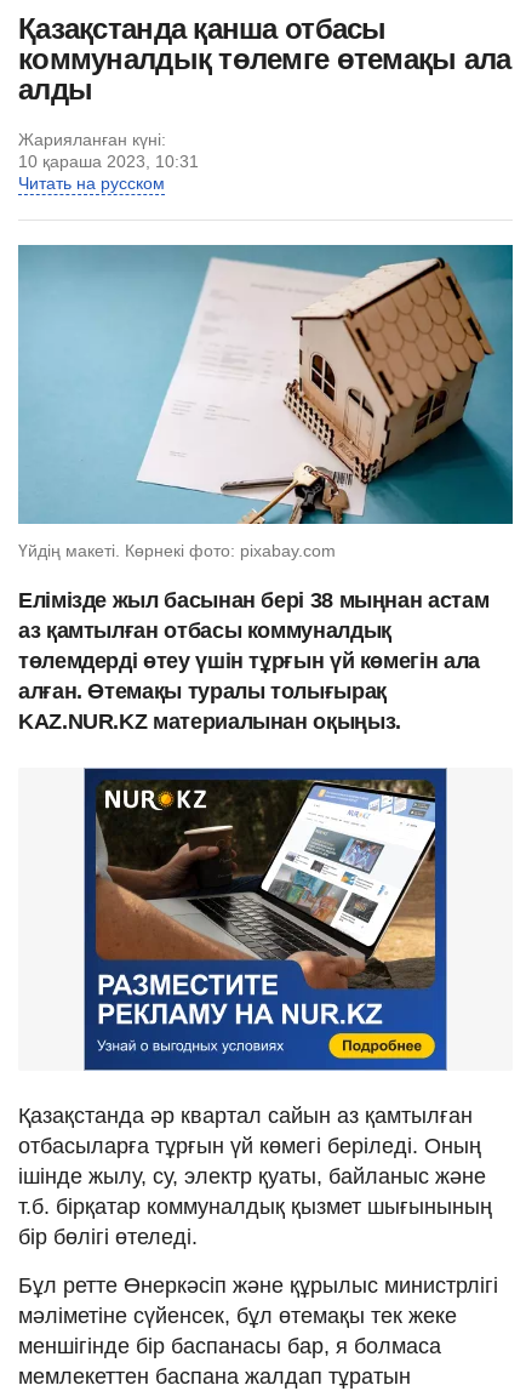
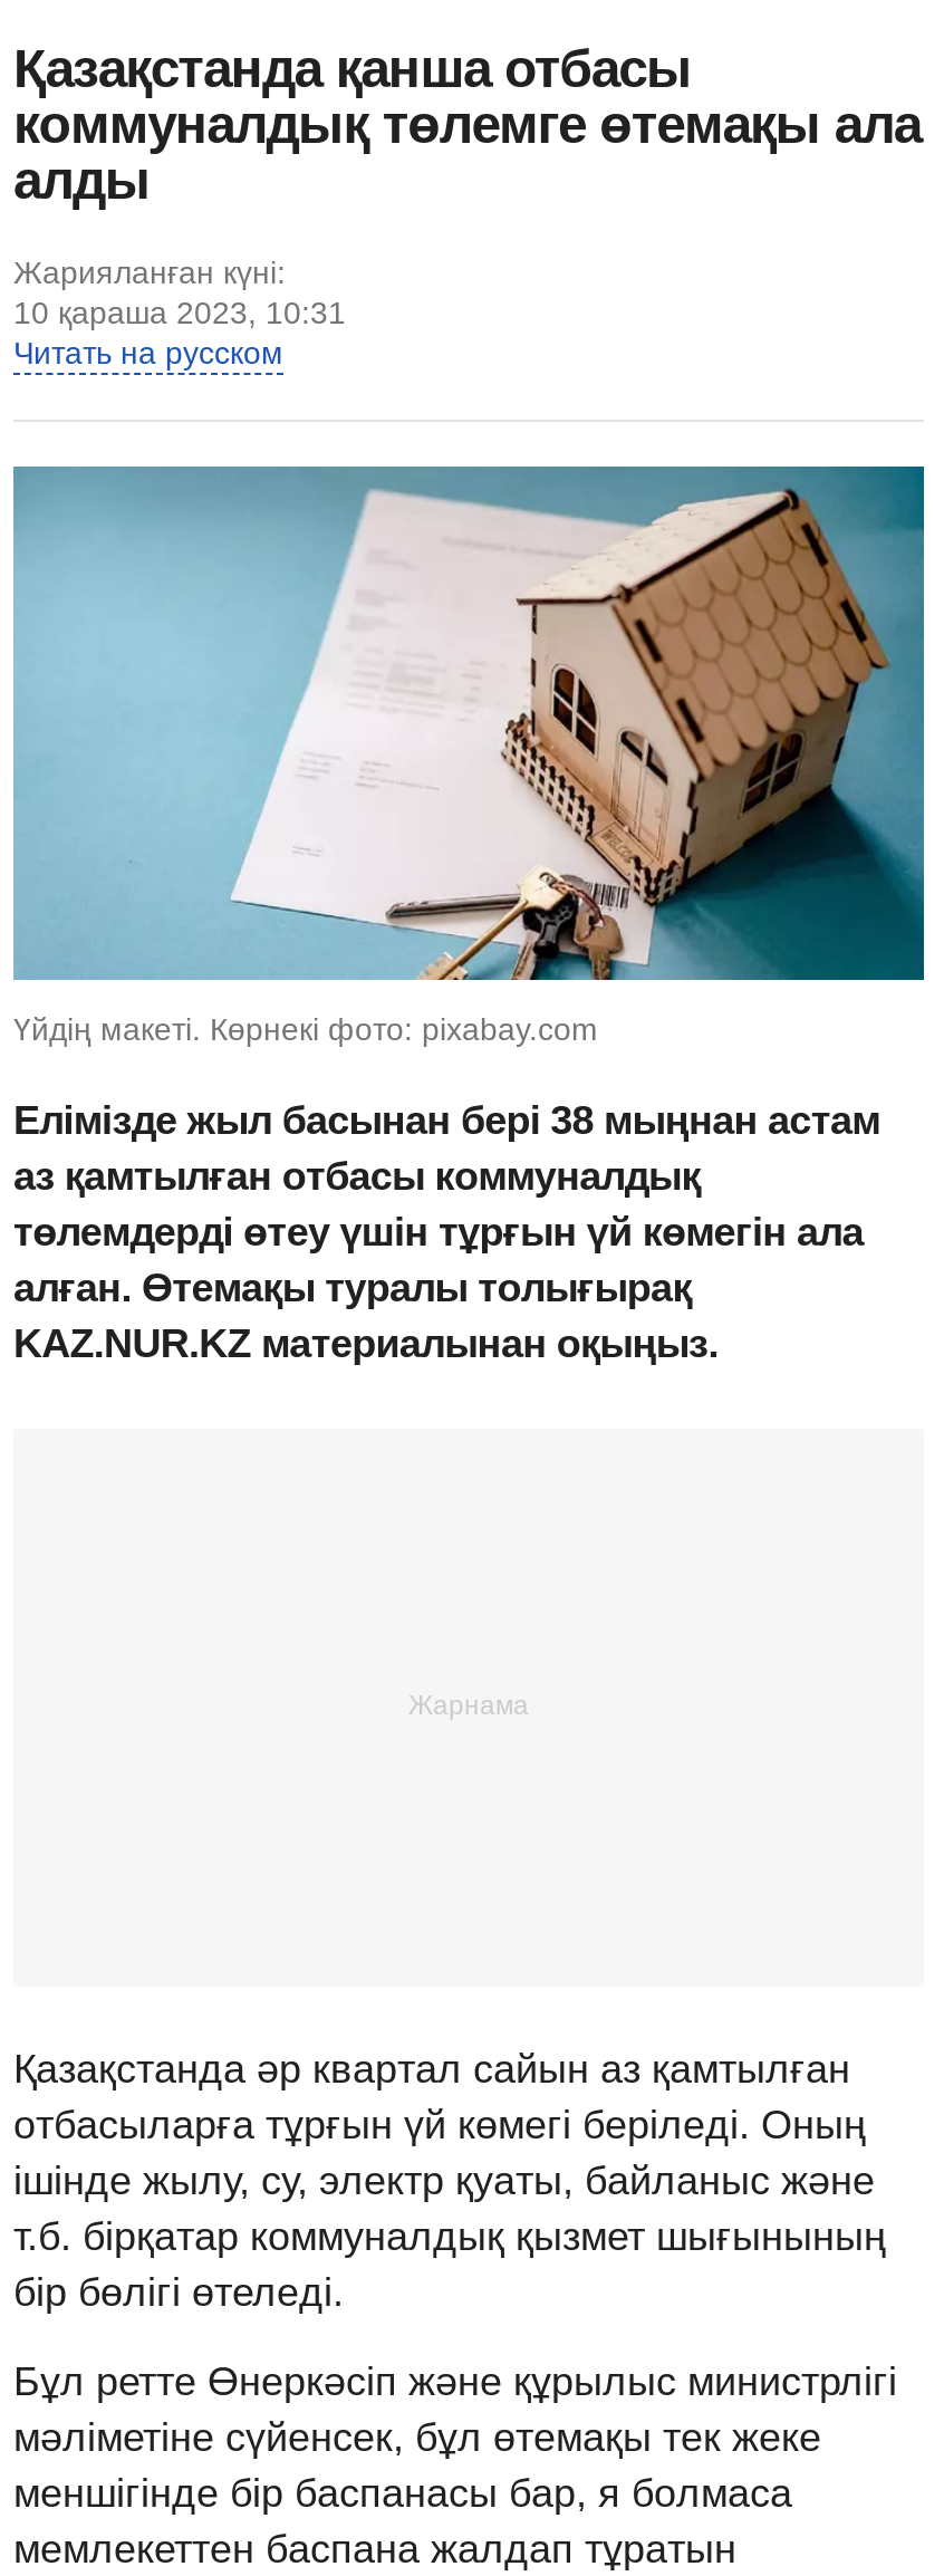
[82,766,448,1072] [image] -> none

